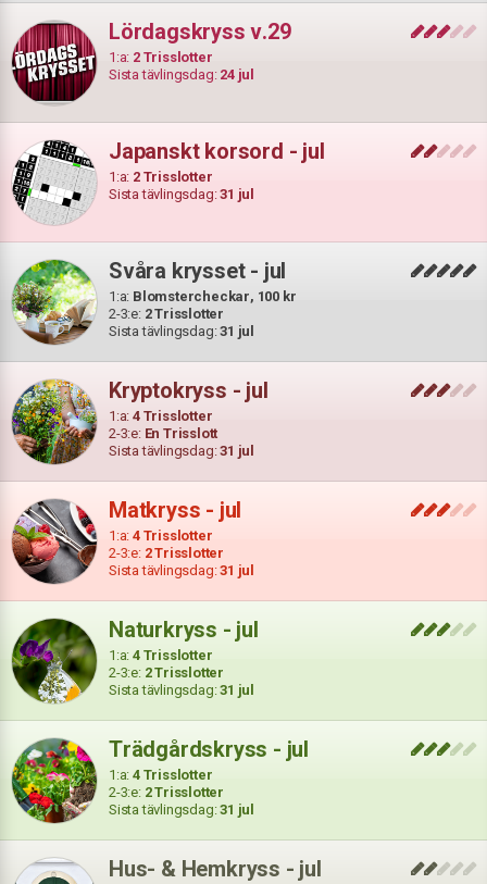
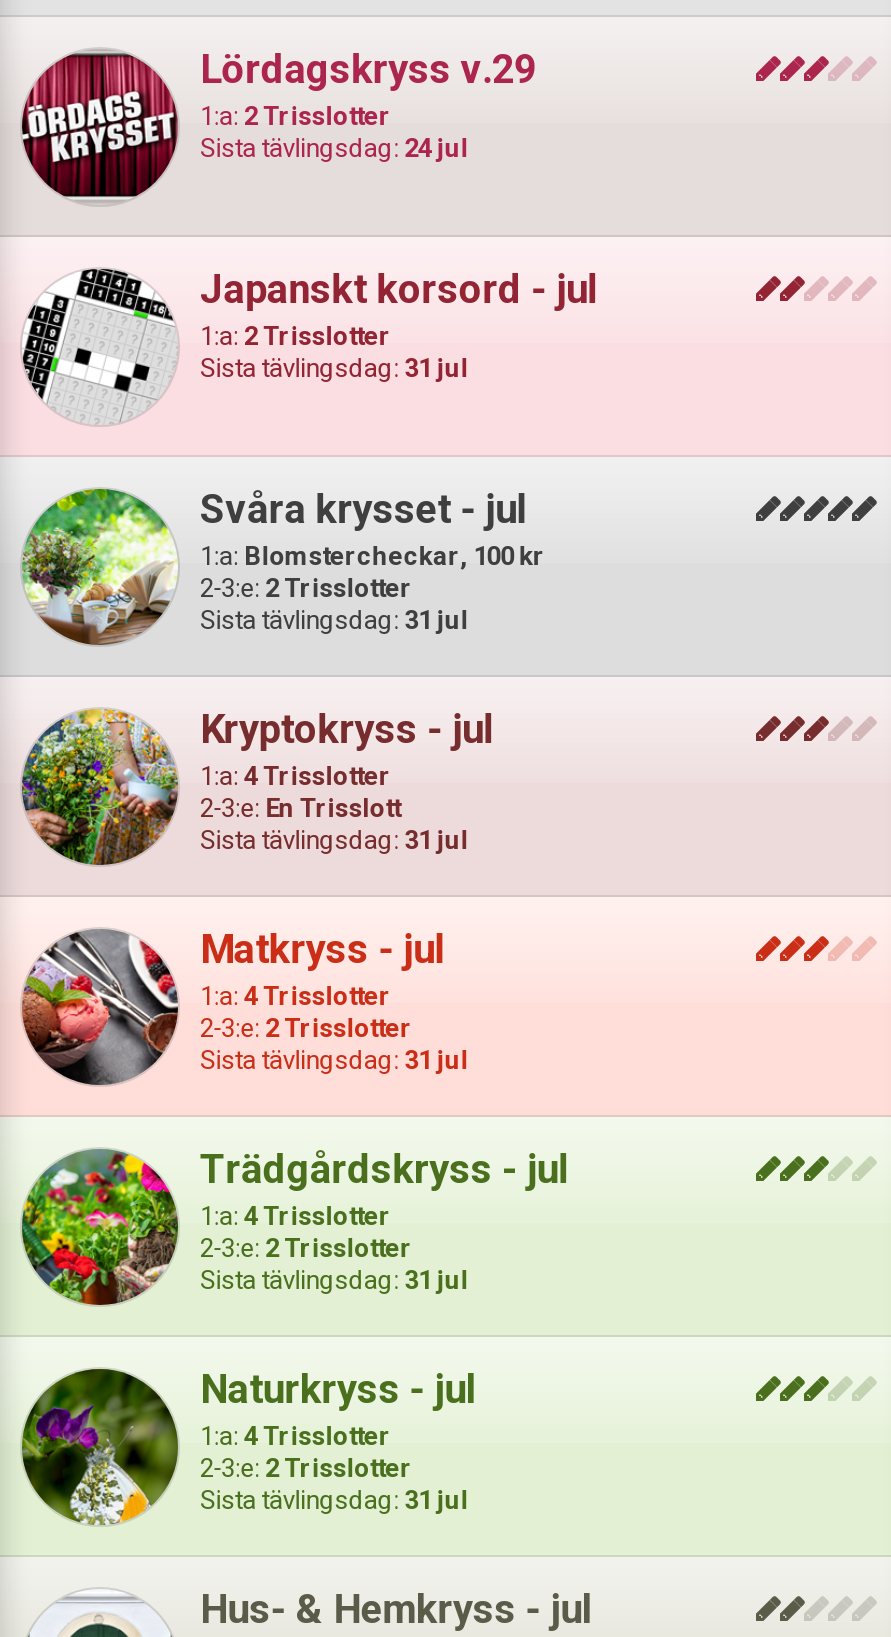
moved [12,617,259,704] -> [22,1365,476,1525]: [image] | Naturkryss - jul
moved [12,736,309,823] -> [22,1145,568,1307]: [image] | Trädgårdskryss - jul

